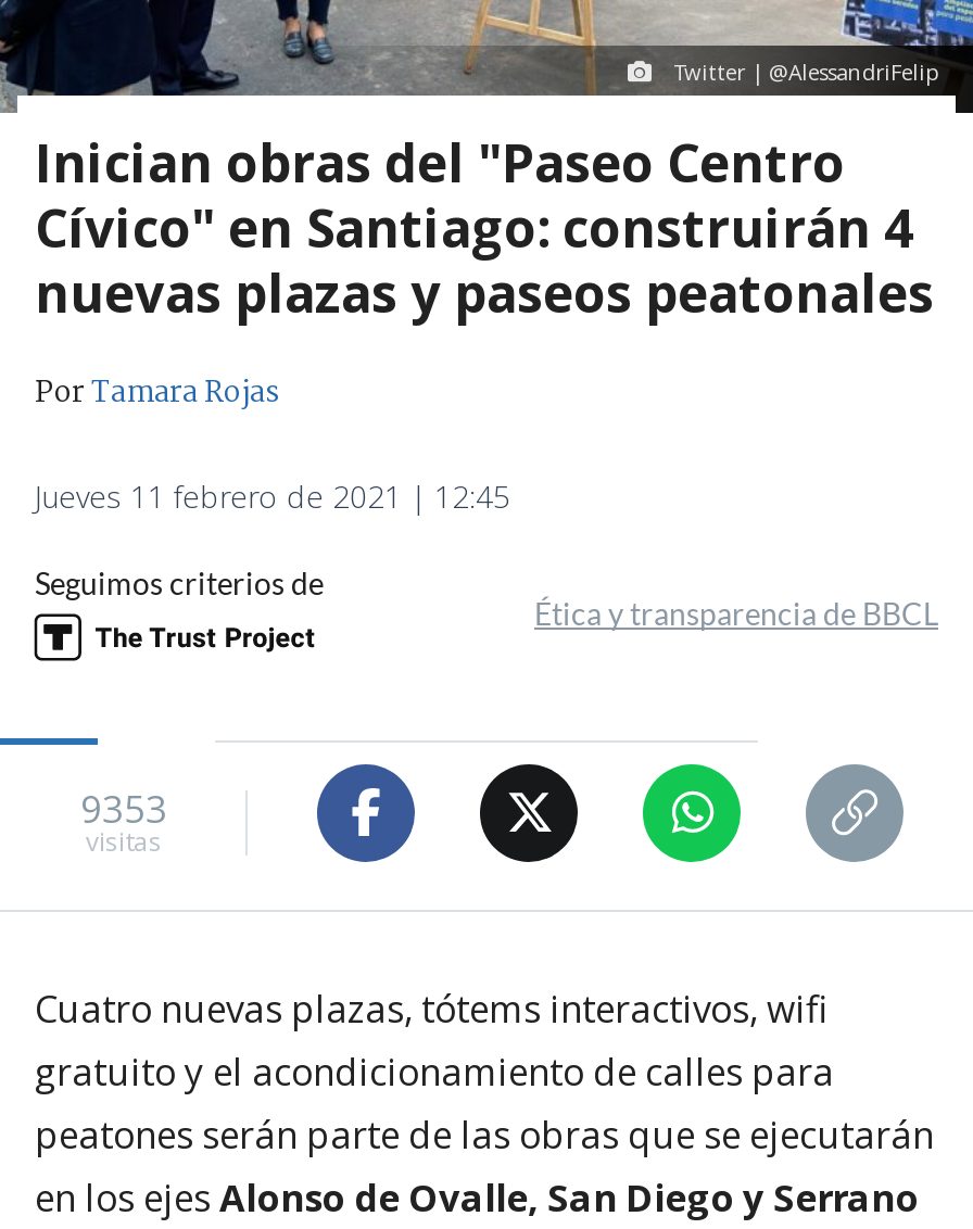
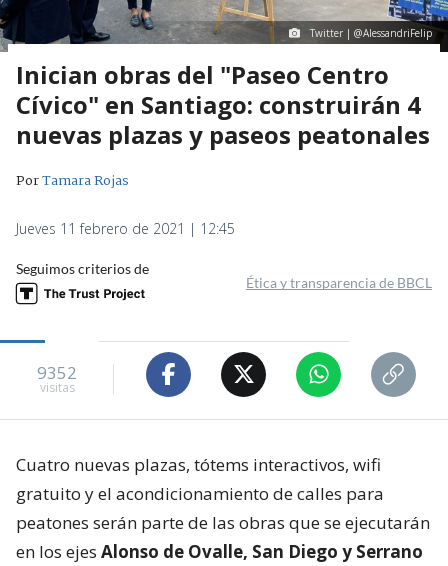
[80,785,167,834] 9353 -> [37,361,77,384] 9352

